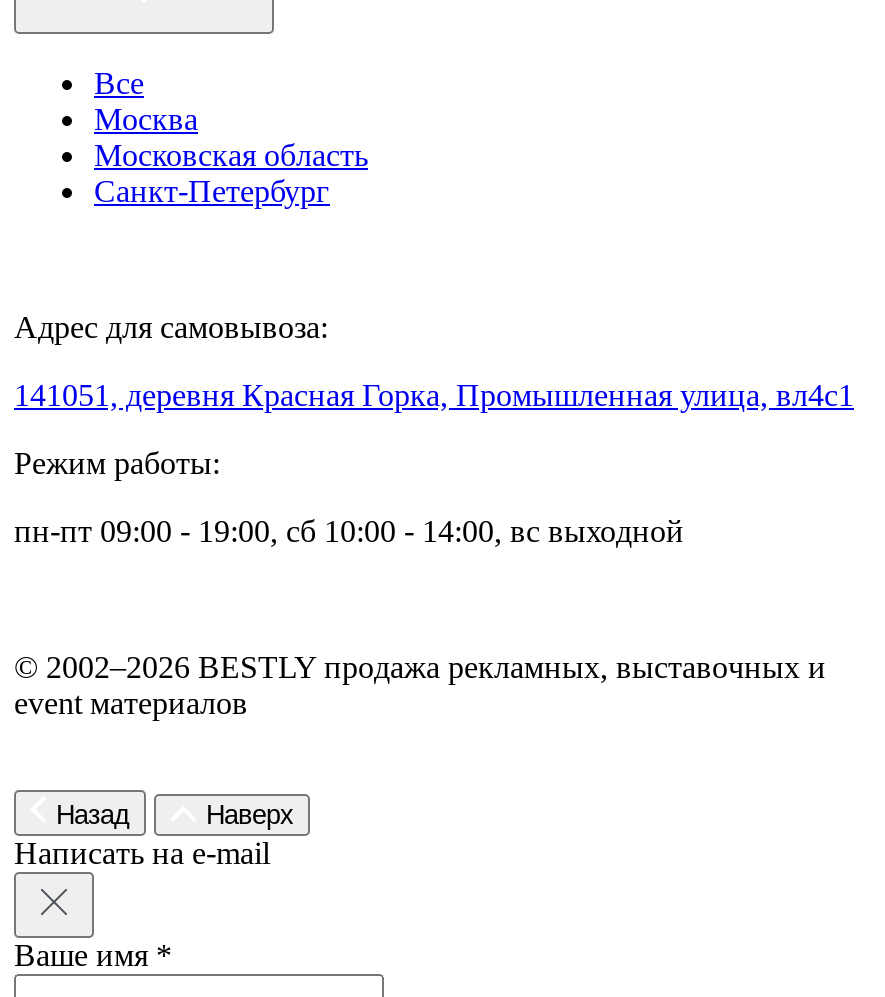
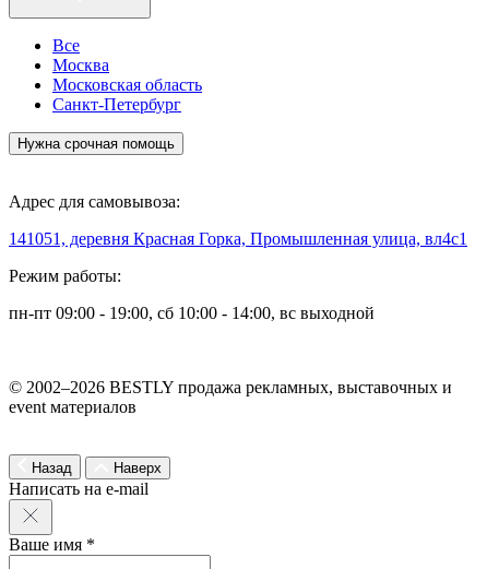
none -> [17,135,175,151] Нужна срочная помощь

